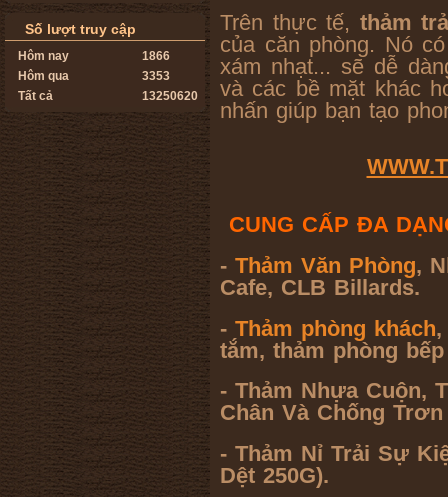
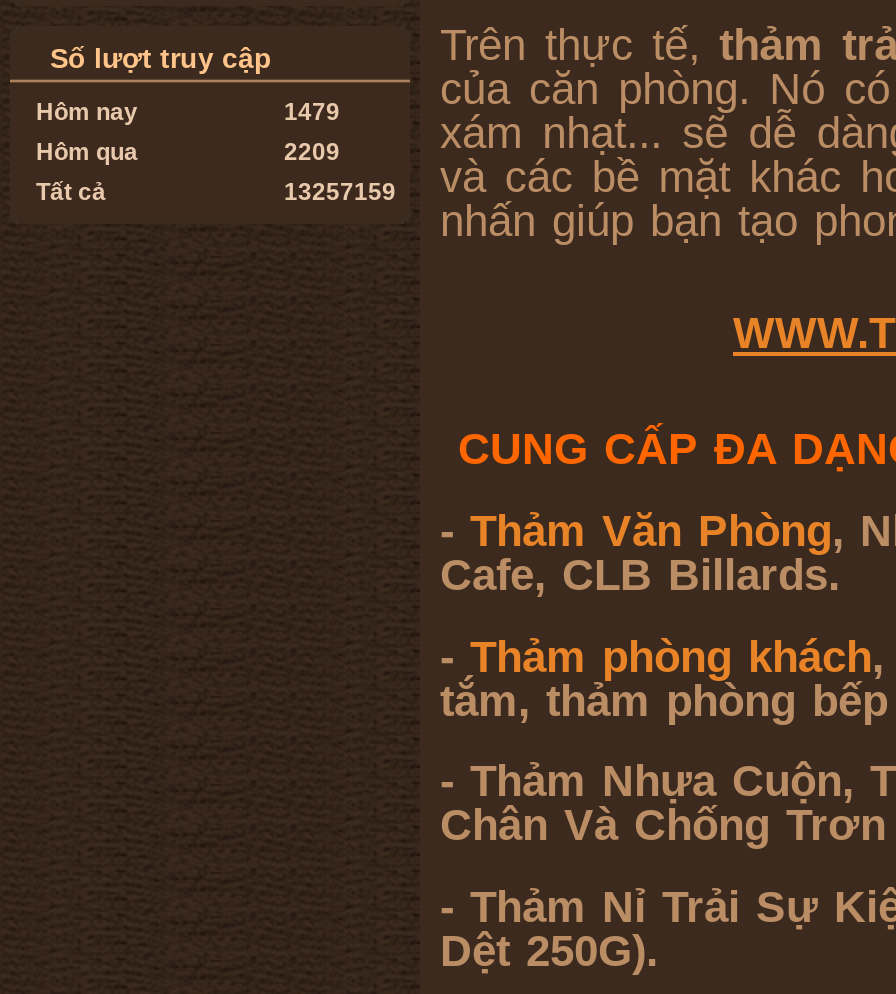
[142,49,170,63] 1866 -> [284,98,340,126] 1479
[142,69,170,83] 3353 -> [284,138,340,166] 2209
[142,89,198,103] 13250620 -> [284,178,396,206] 13257159

